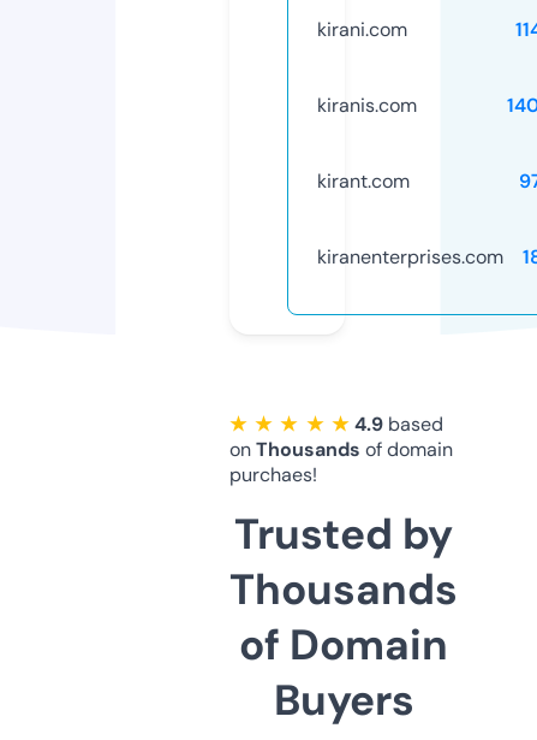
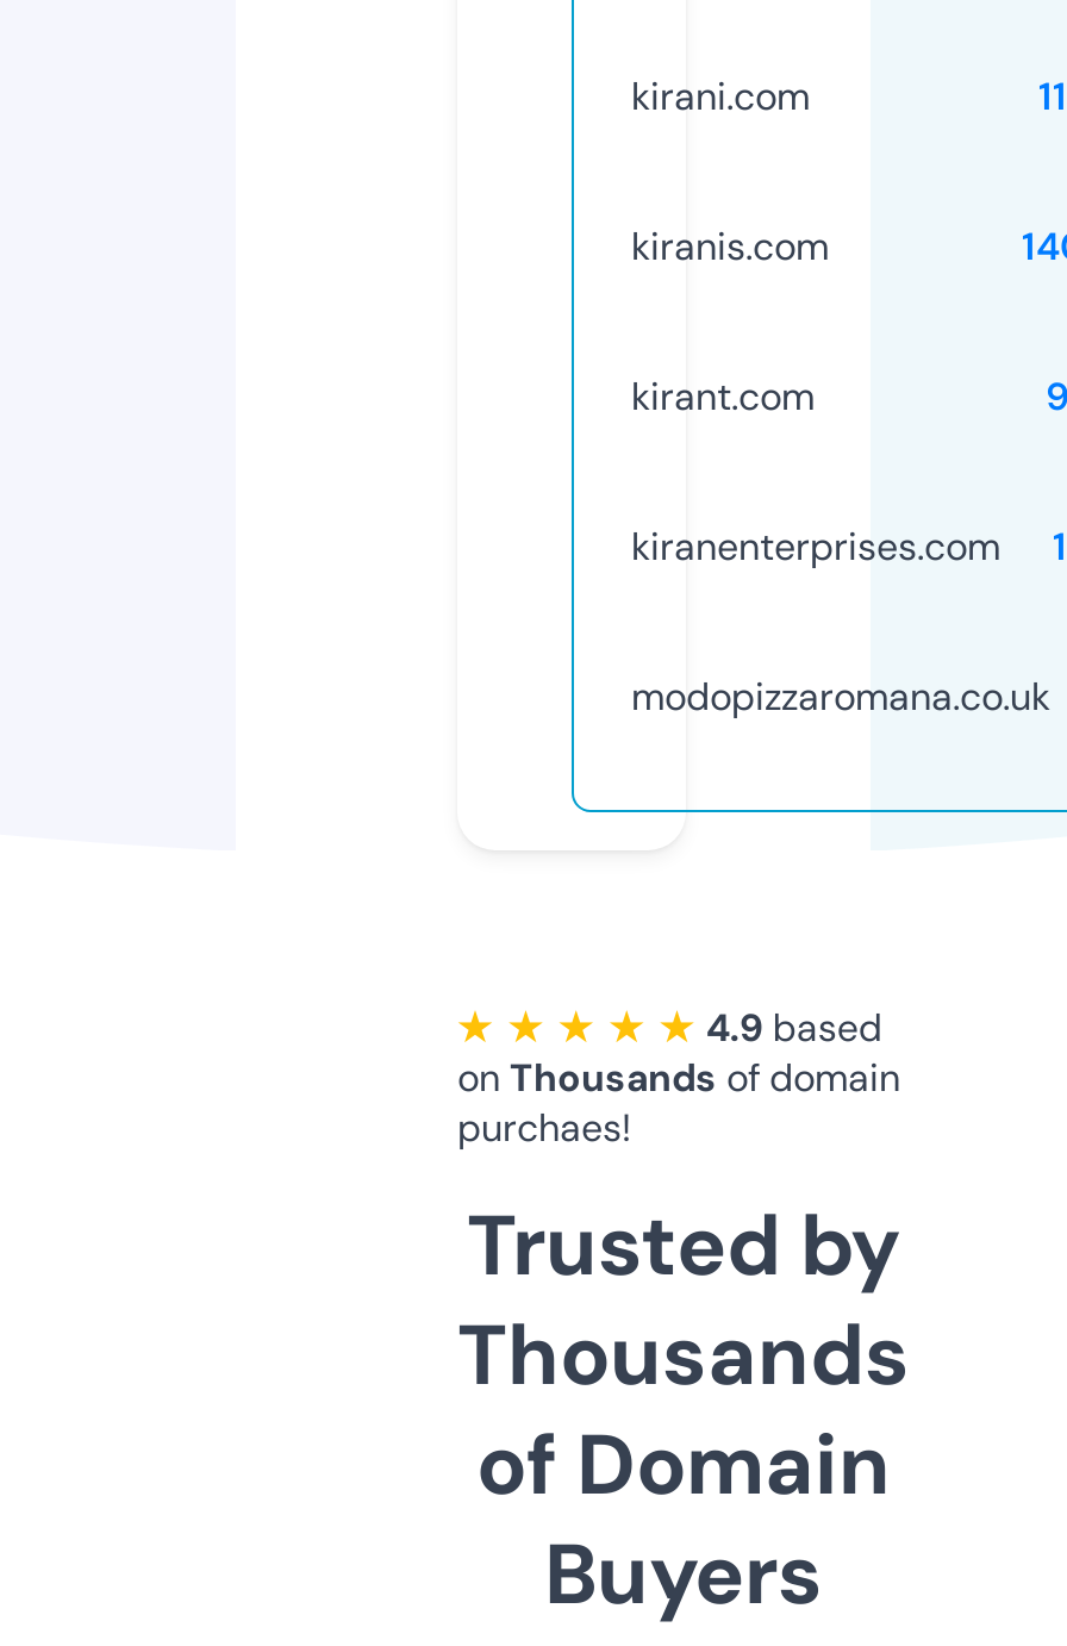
none -> [631,671,1050,721] modopizzaromana.co.uk

